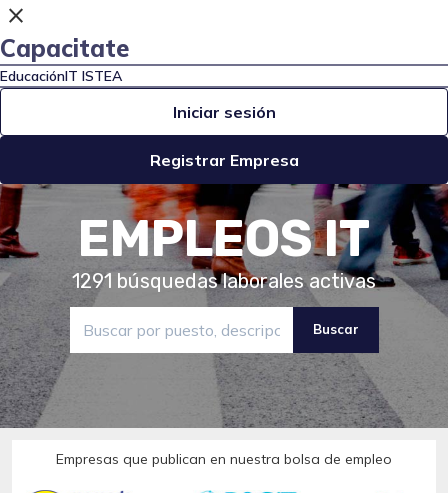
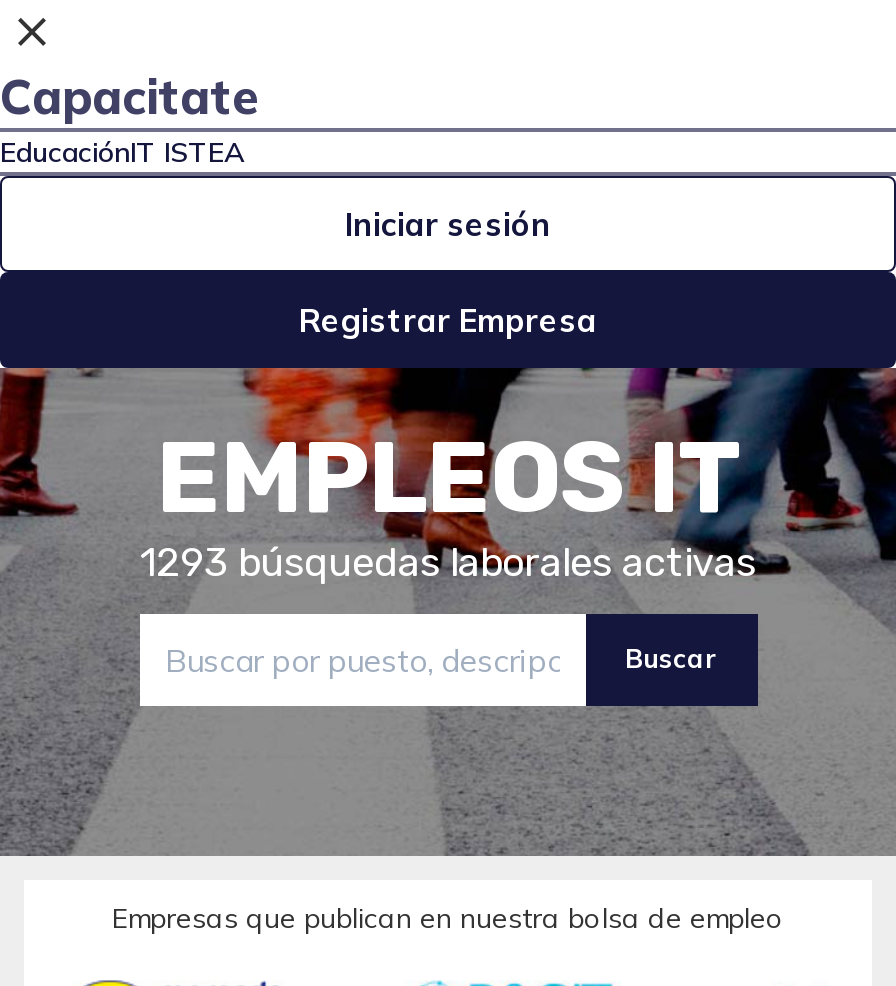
[72,269,376,293] 1291 búsquedas laborales activas -> [140,538,756,586] 1293 búsquedas laborales activas

